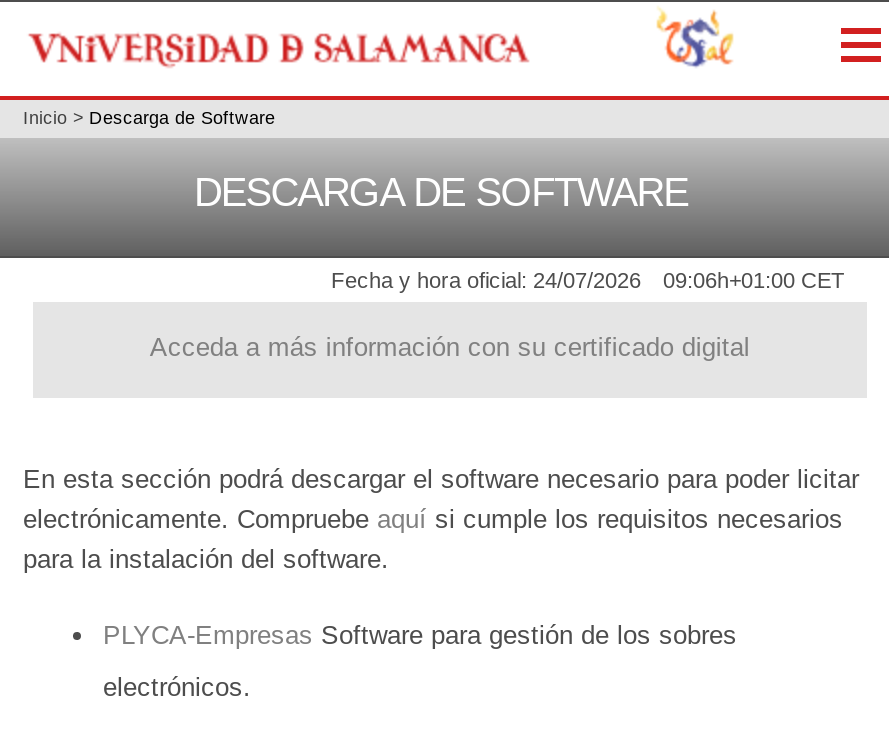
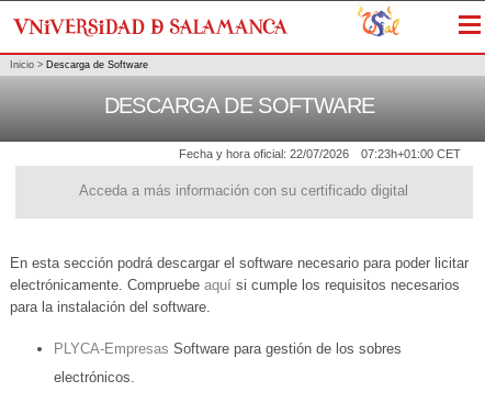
[331,269,641,293] Fecha y hora oficial: 24/07/2026 -> [179,147,349,161] Fecha y hora oficial: 22/07/2026
[663,269,845,293] 09:06h+01:00 CET -> [361,147,461,161] 07:23h+01:00 CET

